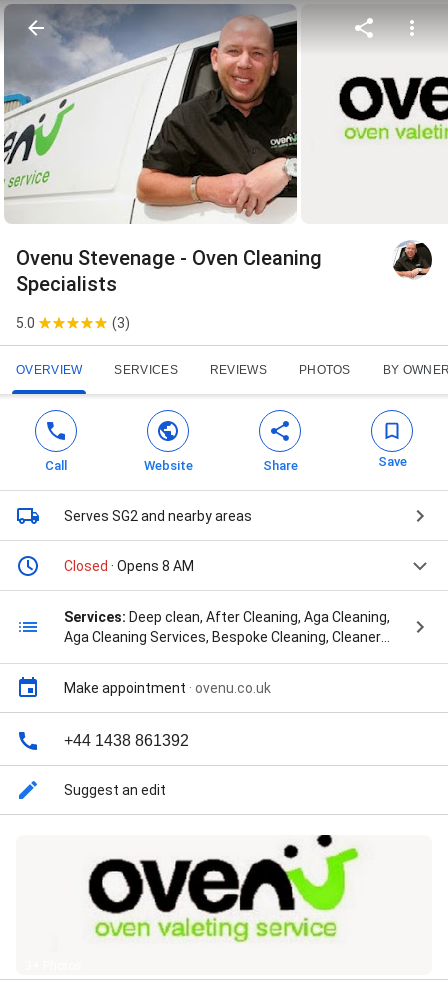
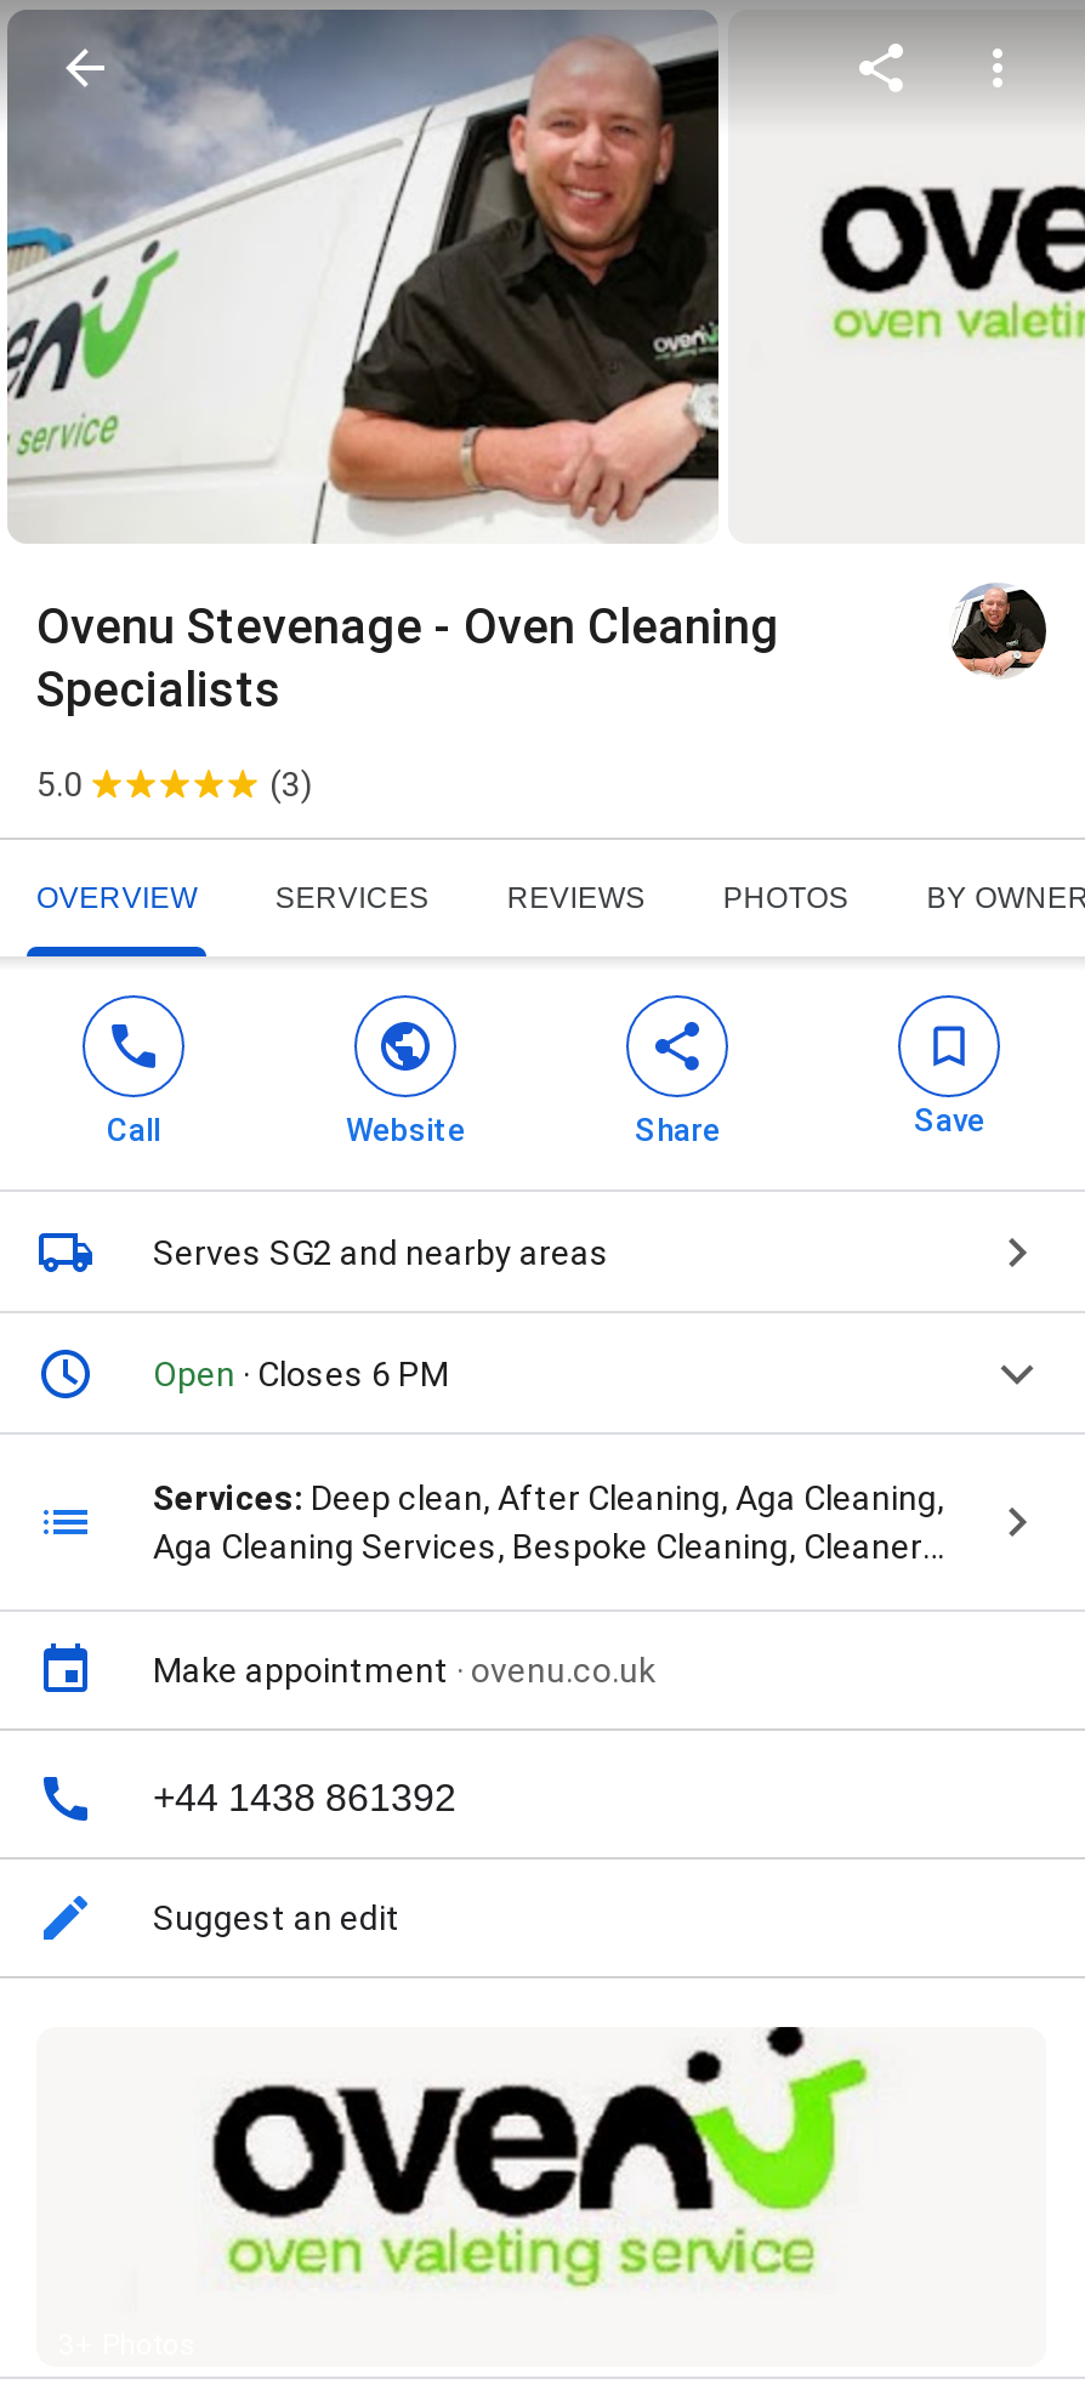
[64,558,194,574] Closed · Opens 8 AM -> [153,1355,449,1394] Open · Closes 6 PM

